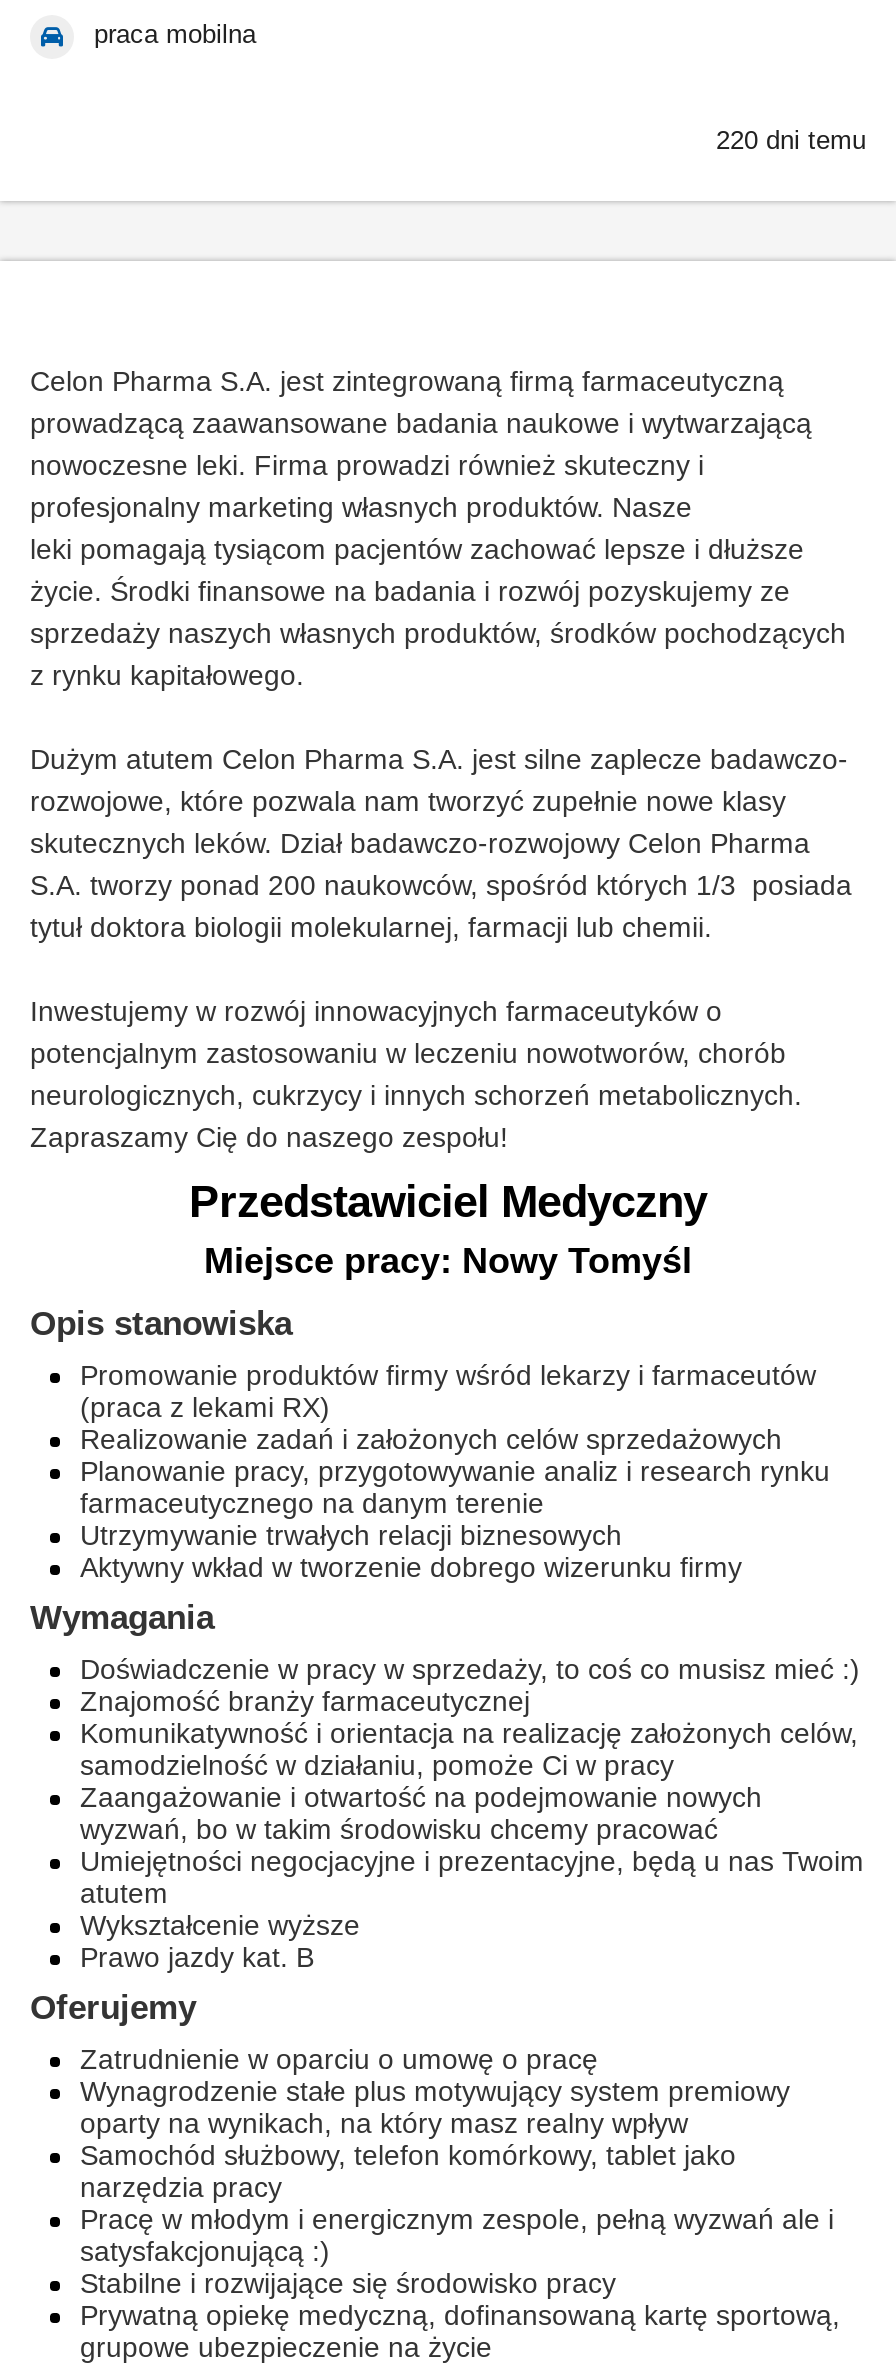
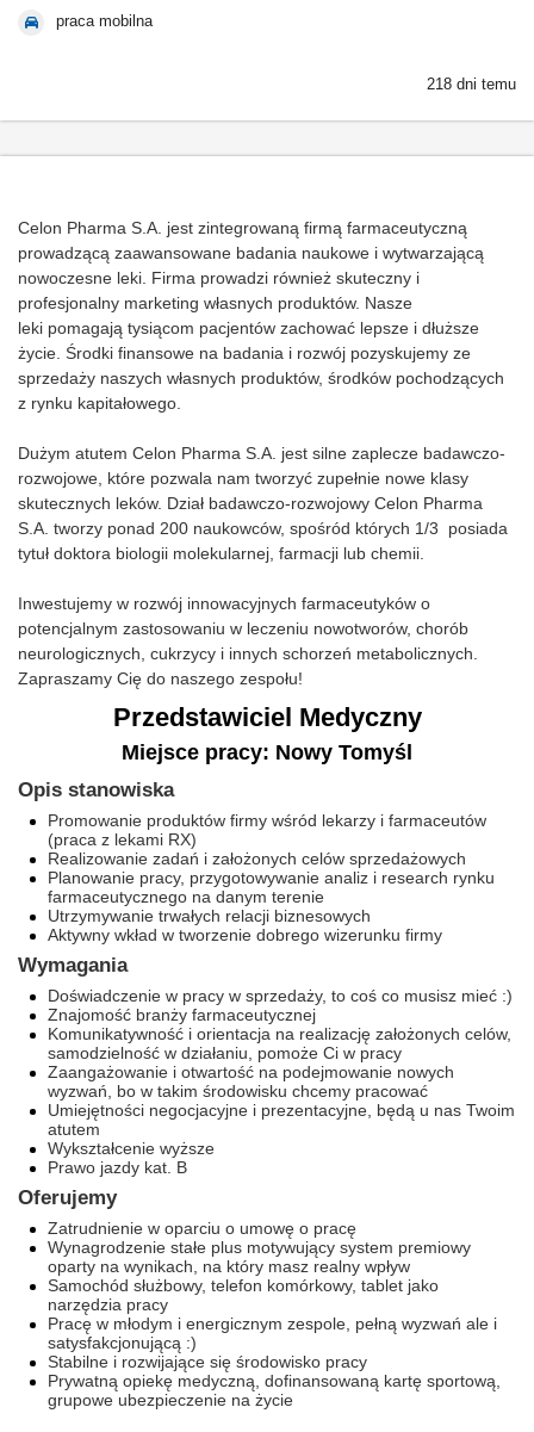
[716,125,866,155] 220 dni temu -> [427,75,516,93] 218 dni temu

